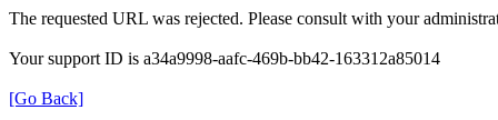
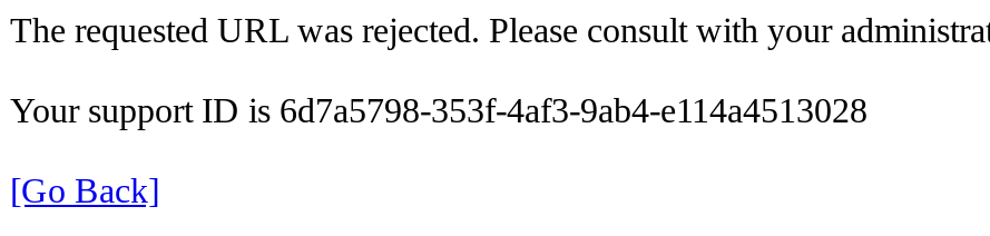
[9,49,440,68] Your support ID is a34a9998-aafc-469b-bb42-163312a85014 -> [10,91,868,129] Your support ID is 6d7a5798-353f-4af3-9ab4-e114a4513028

